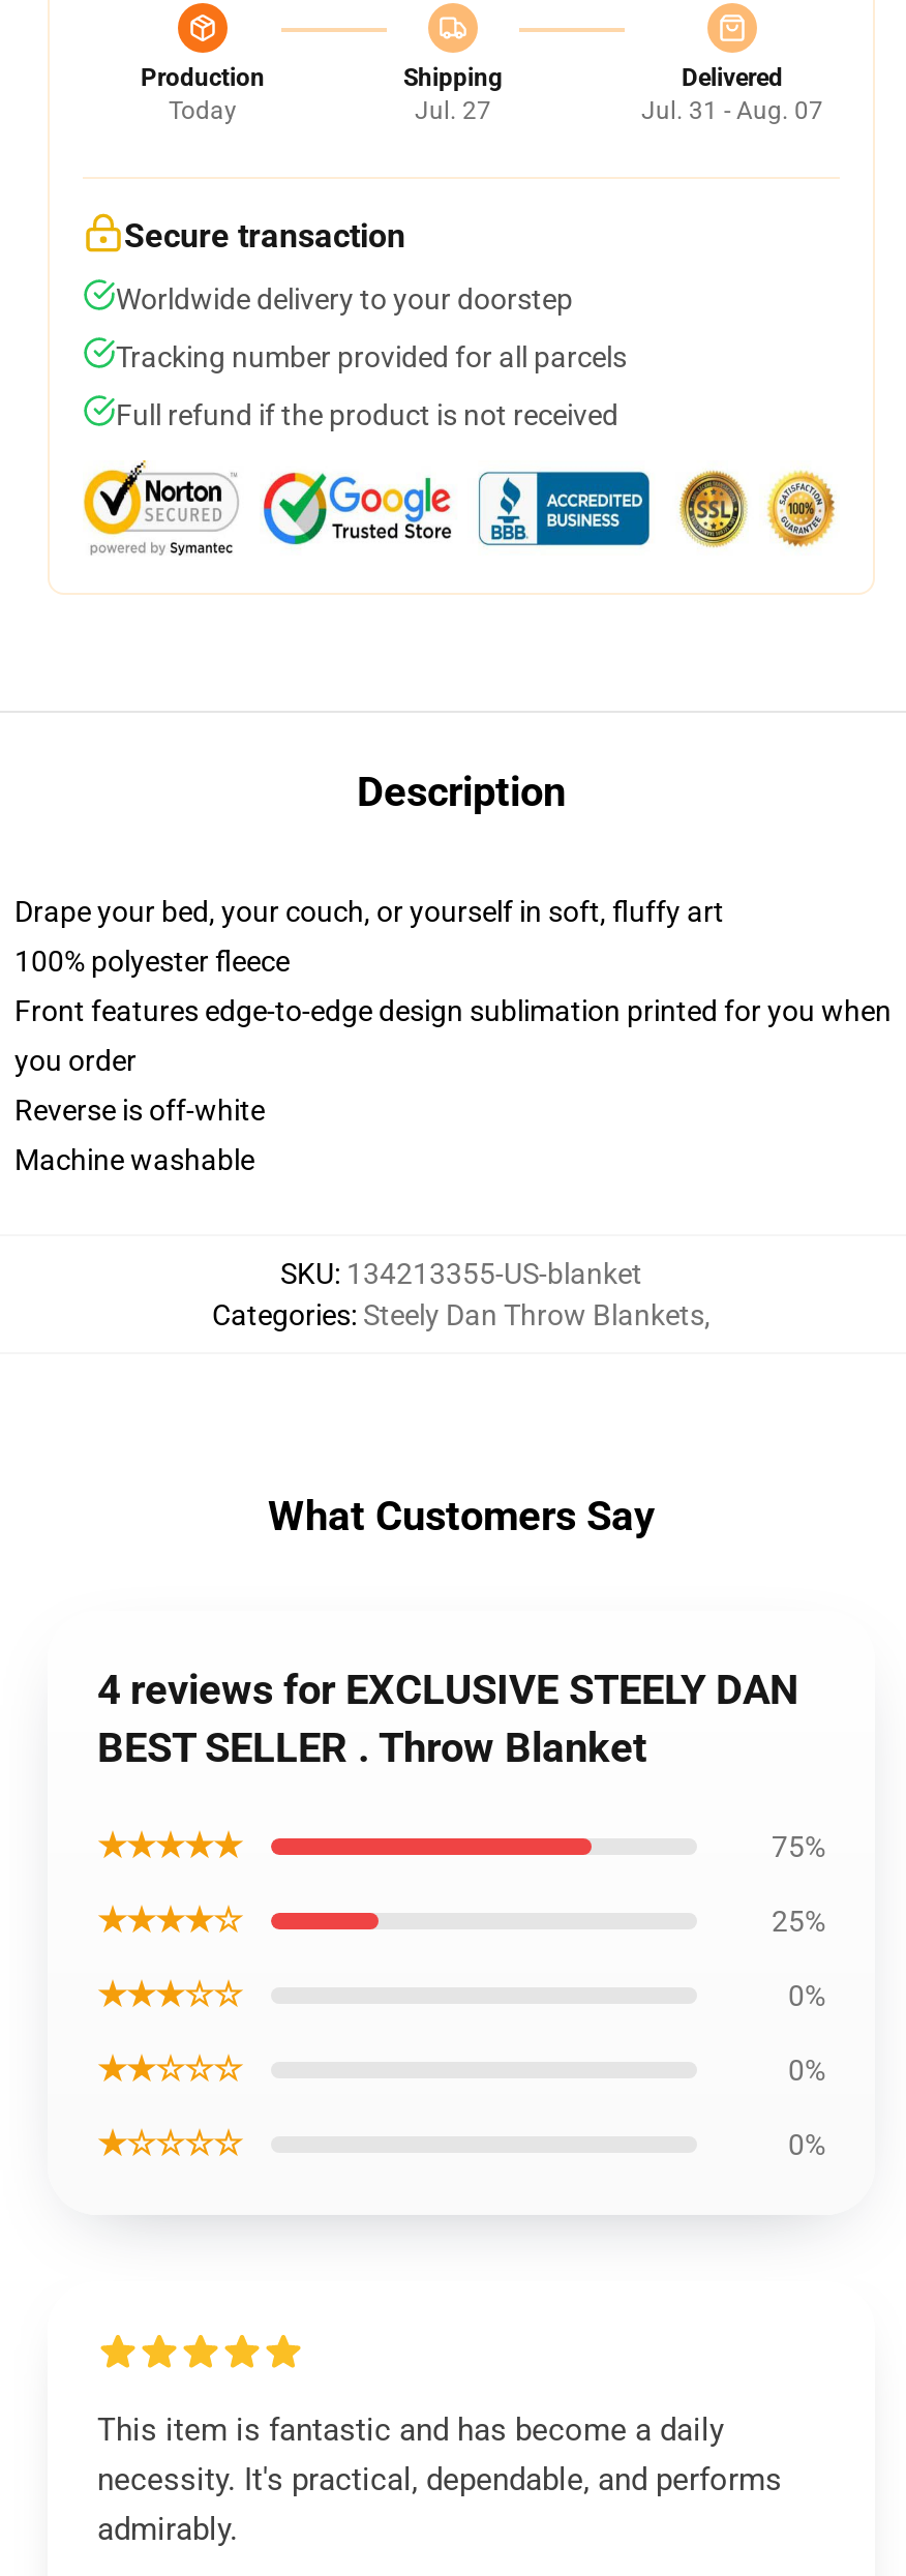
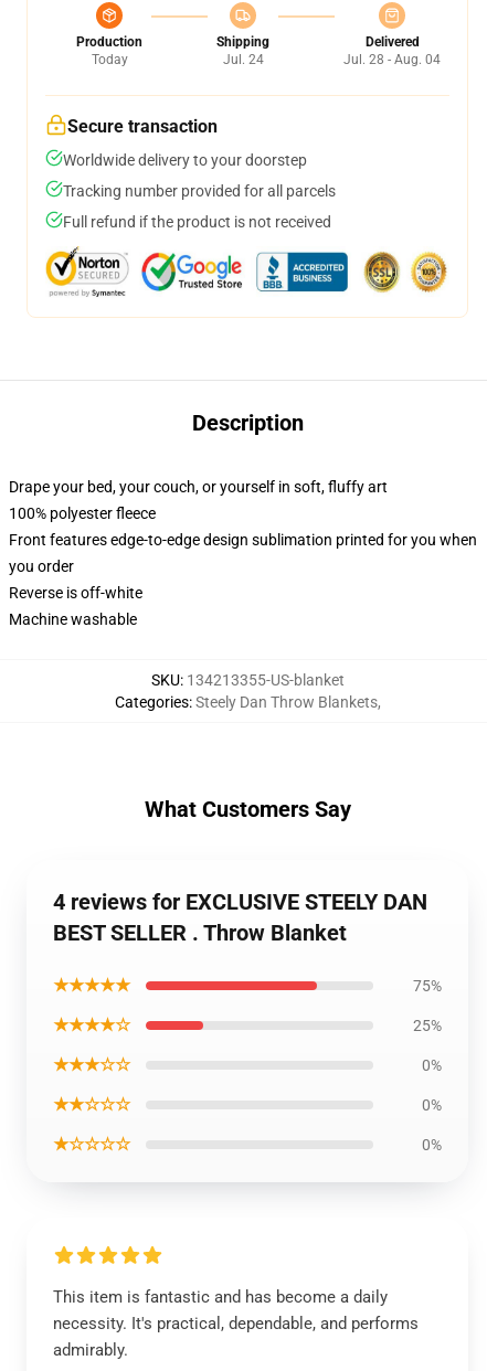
[415,96,491,125] Jul. 27 -> [223,52,263,67] Jul. 24
[641,96,823,125] Jul. 31 - Aug. 07 -> [343,52,441,67] Jul. 28 - Aug. 04

